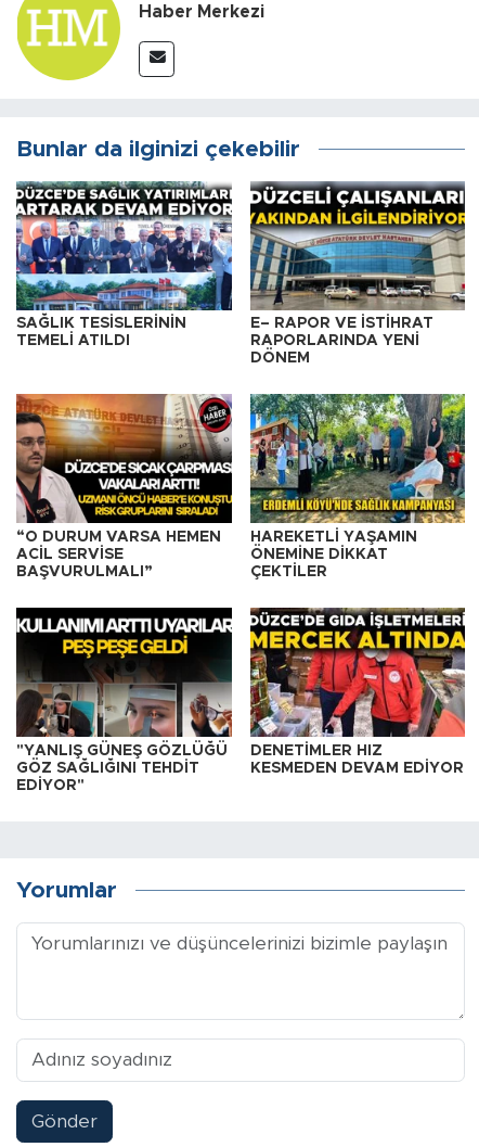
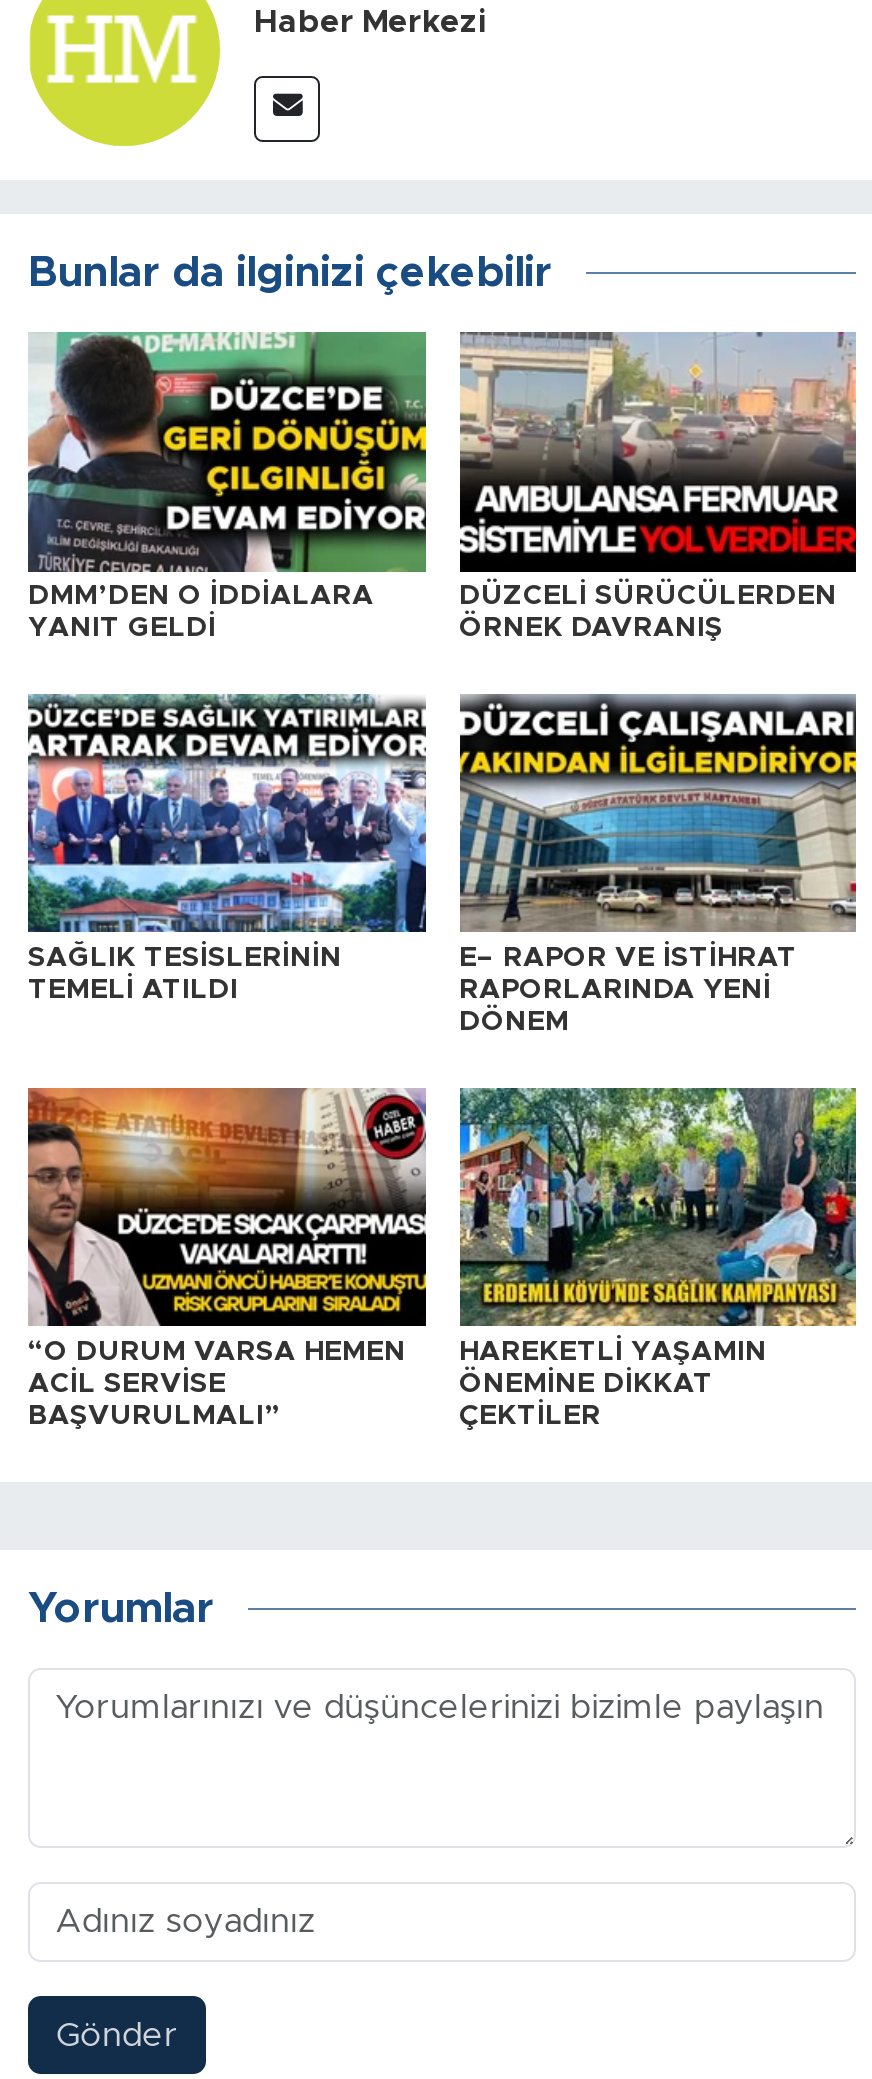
none -> [28,330,428,642] [image] | DMM’DEN O İDDİALARA | YANIT GELDİ
none -> [458,332,858,642] [image] | DÜZCELİ SÜRÜCÜLERDEN | ÖRNEK DAVRANIŞ
moved [14,178,433,579] -> [24,690,797,1429]: [image] | SAĞLIK TESİSLERİNİN | TEMELİ ATILDI | ... | ÖNEMİNE DİKKAT | ÇEKTİLER
[15,607,233,793] [image] | "YANLIŞ GÜNEŞ GÖZLÜĞÜ | GÖZ SAĞLIĞINI TEHDİT | EDİYOR" -> none
[249,607,466,775] [image] | DENETİMLER HIZ | KESMEDEN DEVAM EDİYOR -> none

